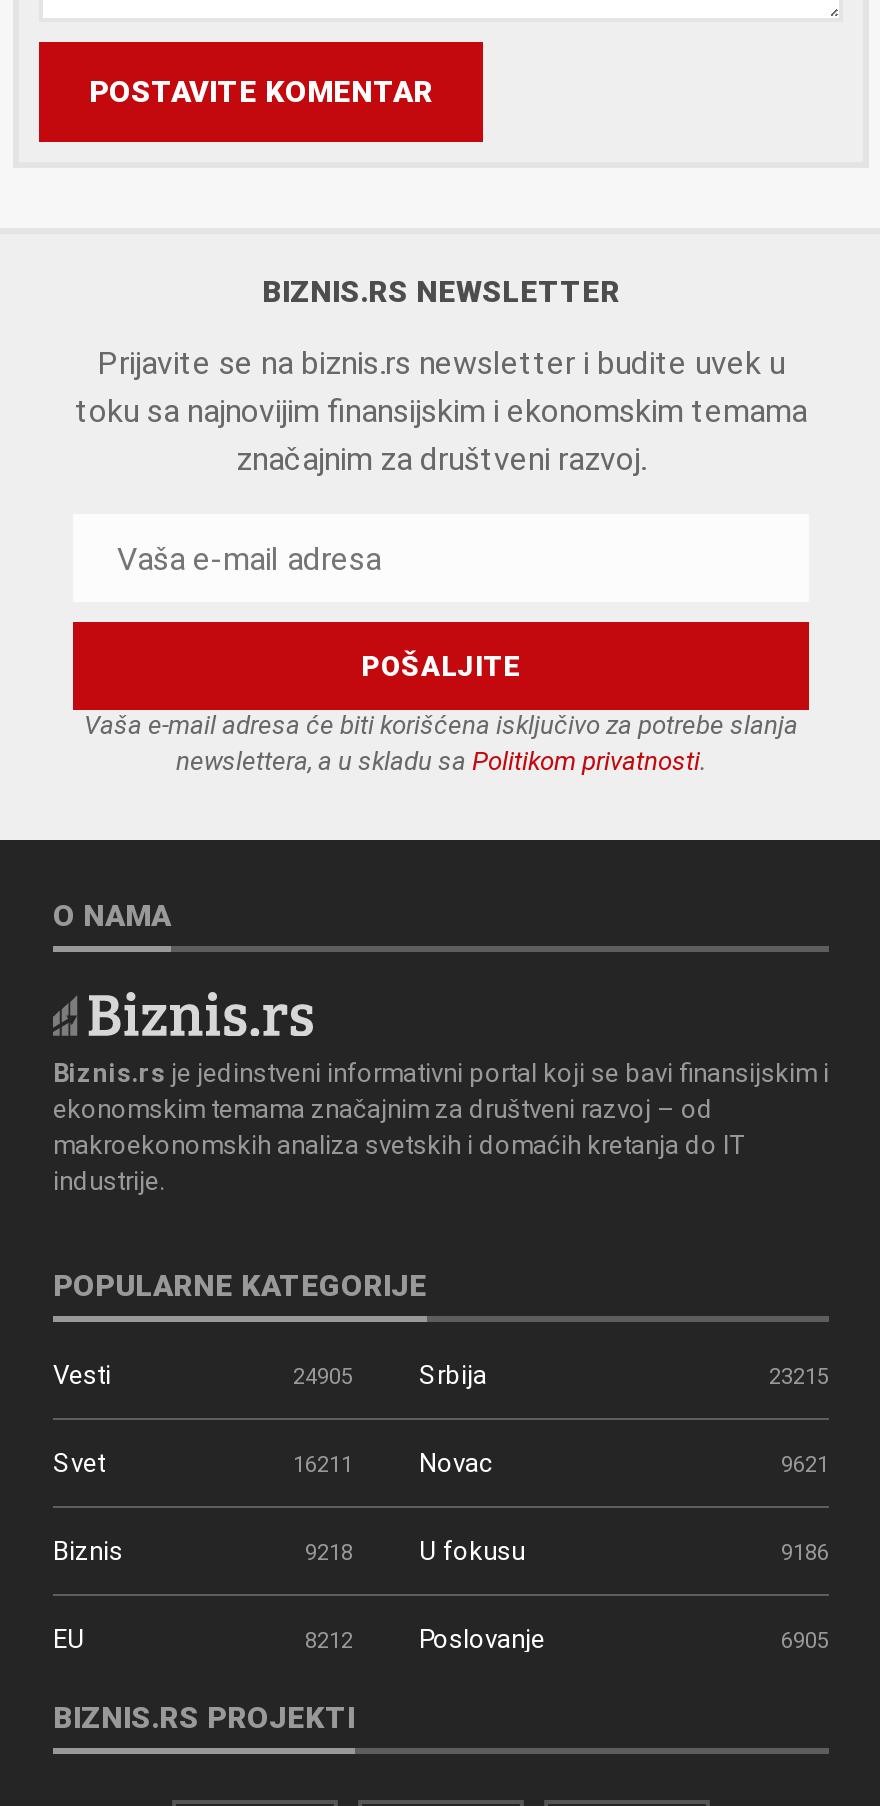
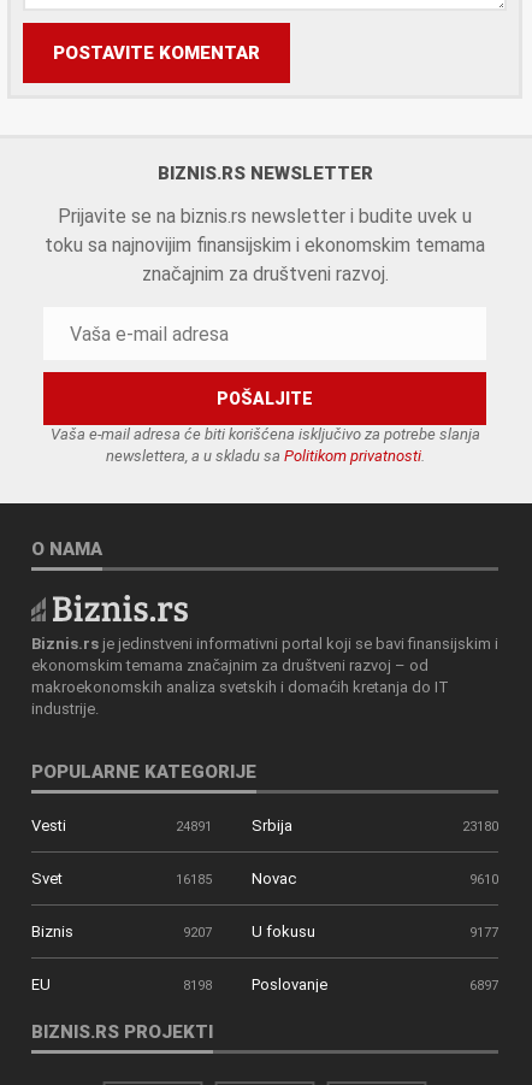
[293,1364,353,1390] 24905 -> [176,819,212,835] 24891
[769,1364,829,1390] 23215 -> [462,819,498,835] 23180
[293,1452,353,1478] 16211 -> [176,872,212,888] 16185
[781,1452,829,1478] 9621 -> [469,872,498,888] 9610
[305,1540,353,1566] 9218 -> [183,925,212,941] 9207
[781,1540,829,1566] 9186 -> [469,925,498,941] 9177
[305,1628,353,1654] 8212 -> [183,978,212,994] 8198
[781,1628,829,1654] 6905 -> [469,978,498,994] 6897

